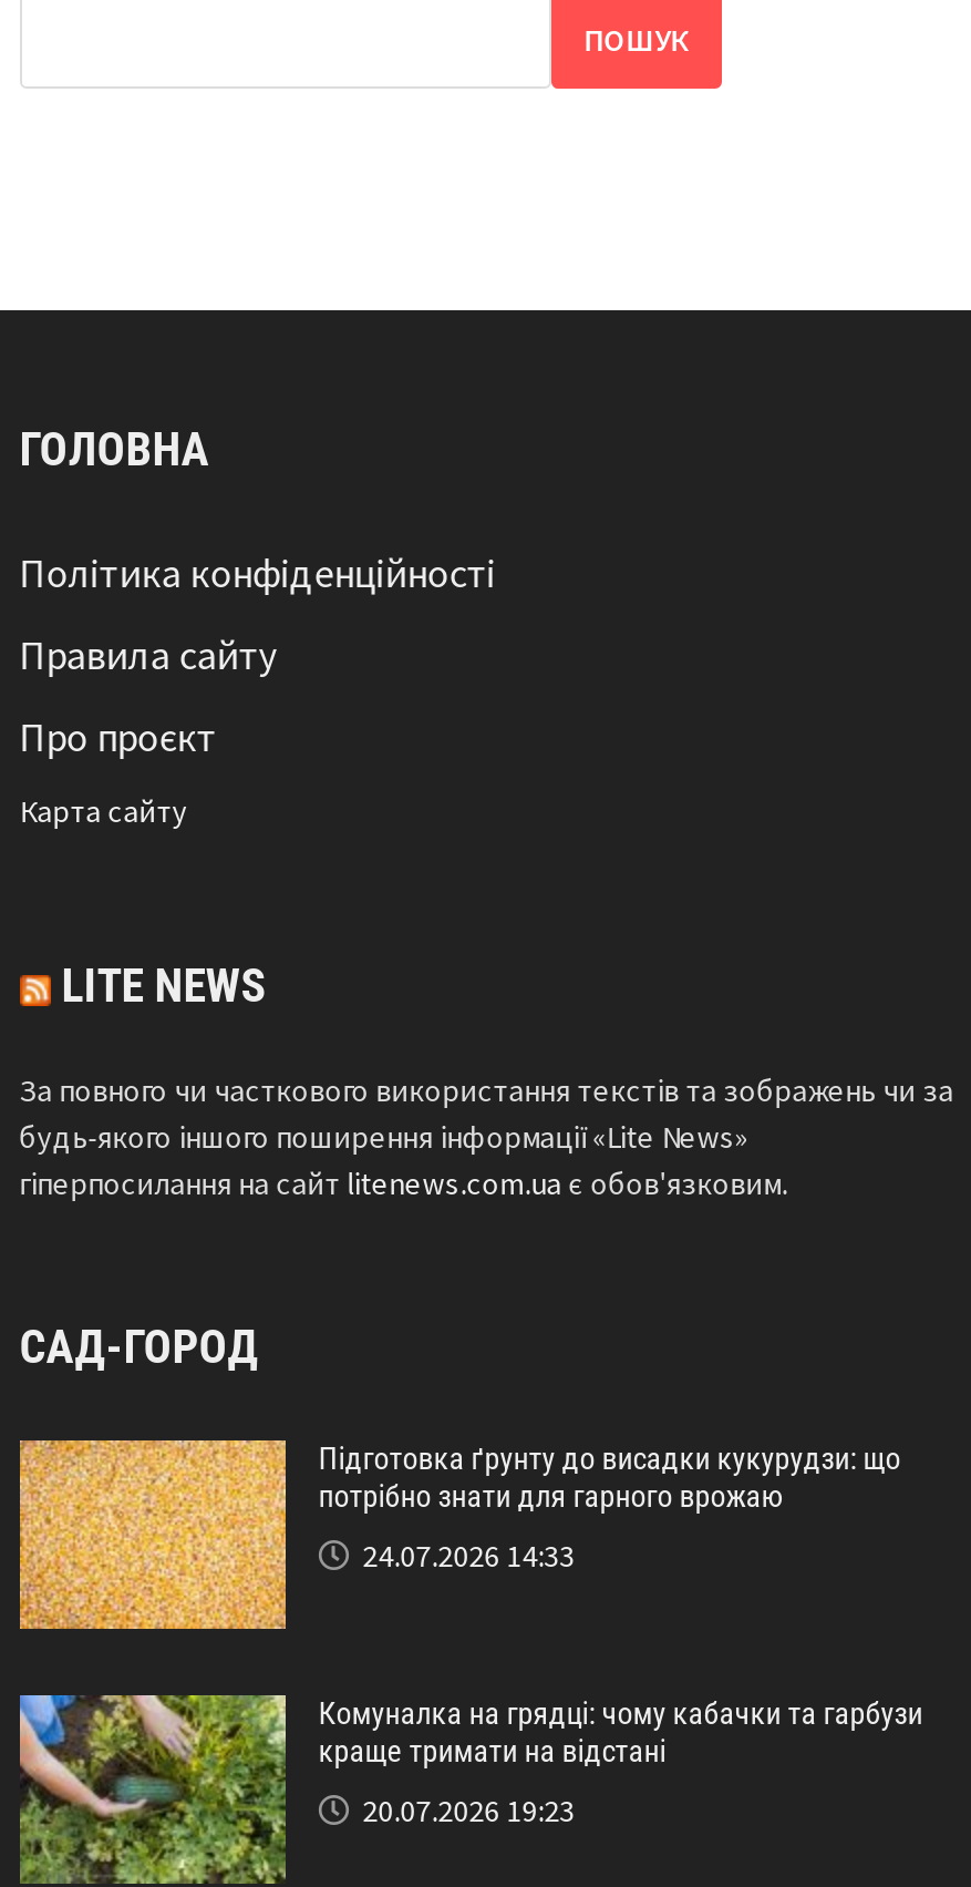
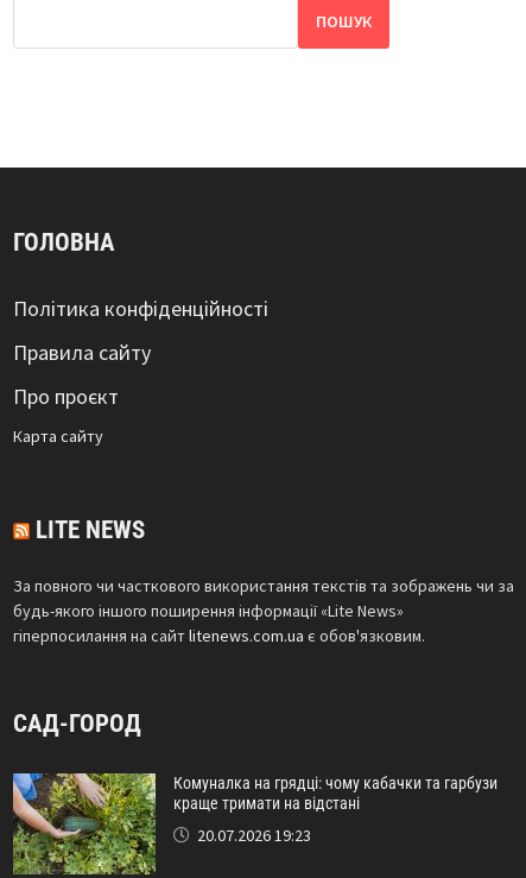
[18,1437,901,1630] [image] | Підготовка ґрунту до висадки кукурудзи: що | потрібно знати для гарного врожаю | 24.07.2026 14:33 -> none

